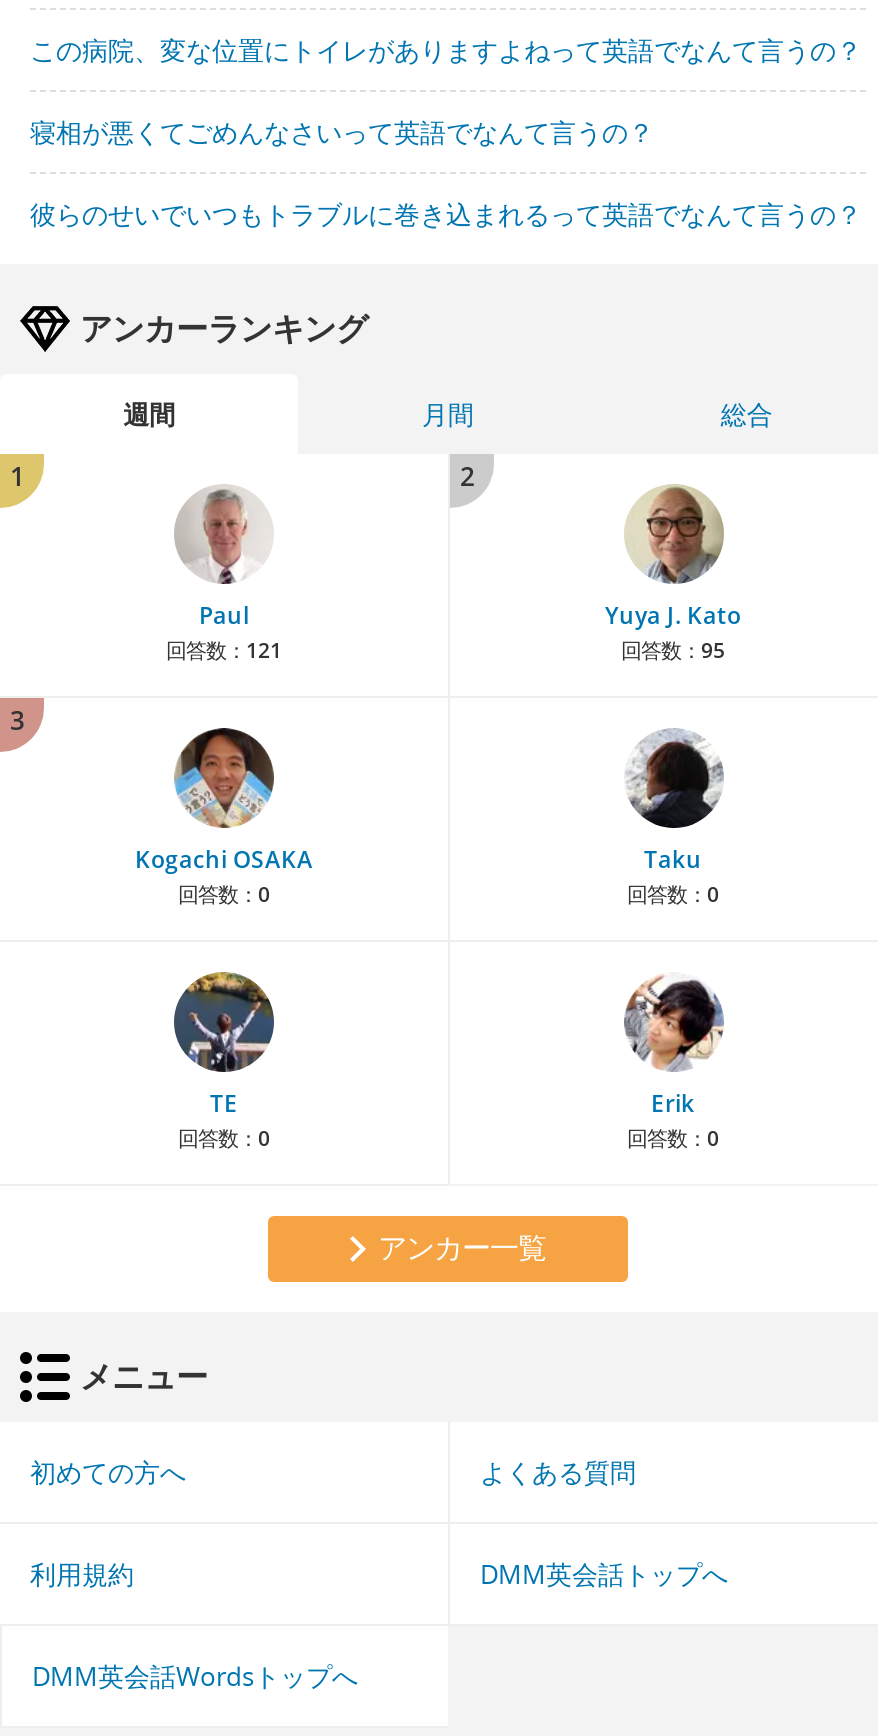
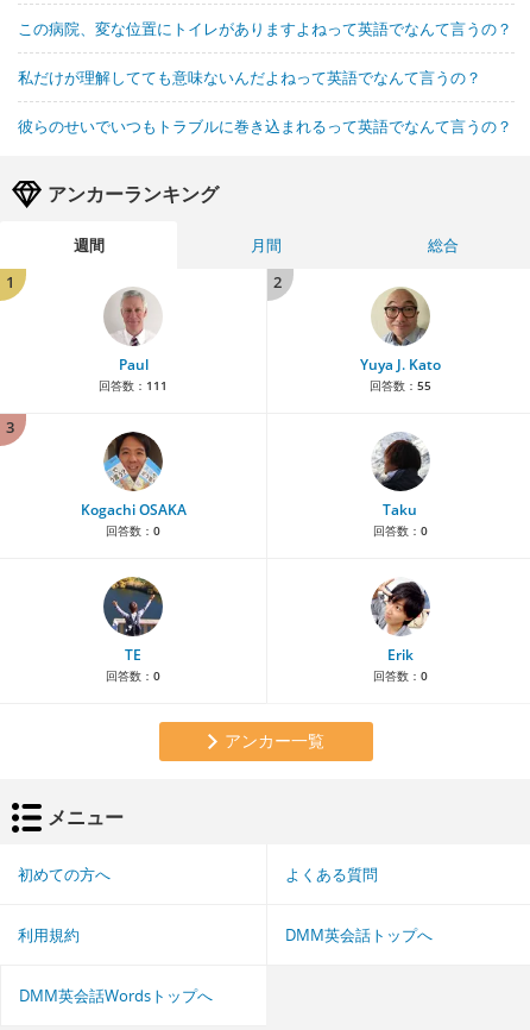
[30,114,654,150] 寝相が悪くてごめんなさいって英語でなんて言うの？ -> [18,66,481,88] 私だけが理解してても意味ないんだよねって英語でなんて言うの？
[166,636,282,664] 回答数：121 -> [99,377,168,393] 回答数：111
[621,636,725,664] 回答数：95 -> [369,377,431,393] 回答数：55

